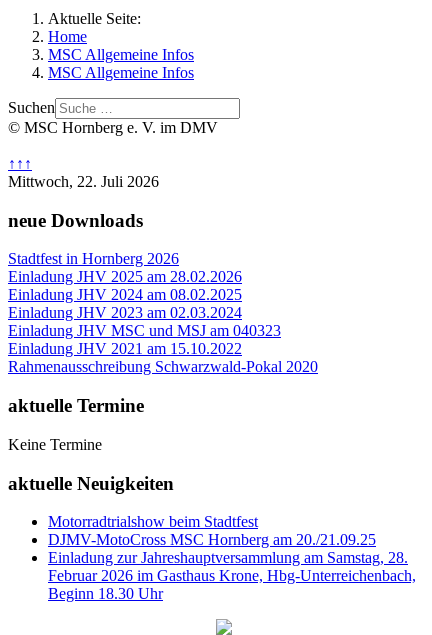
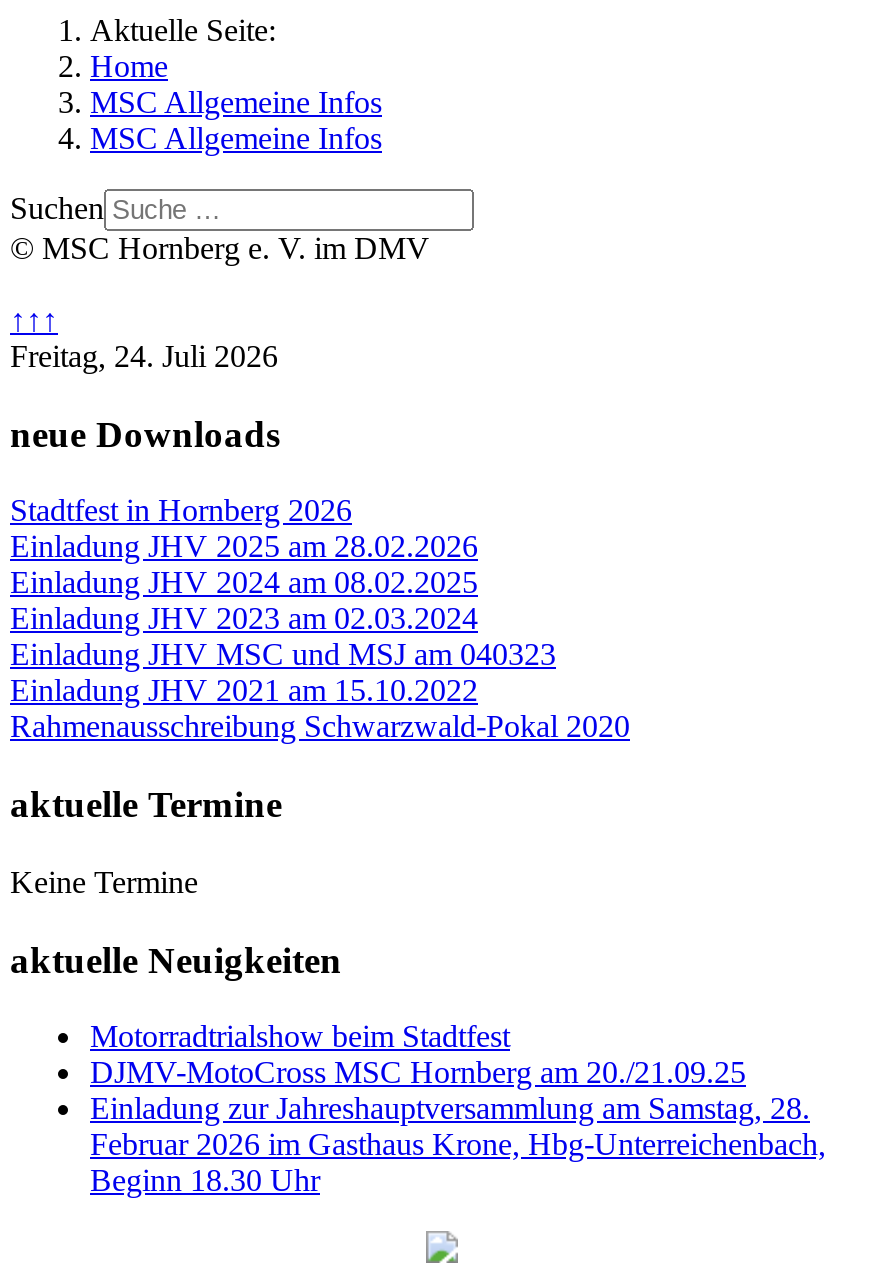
[8,173,159,190] Mittwoch, 22. Juli 2026 -> [10,339,278,373] Freitag, 24. Juli 2026

